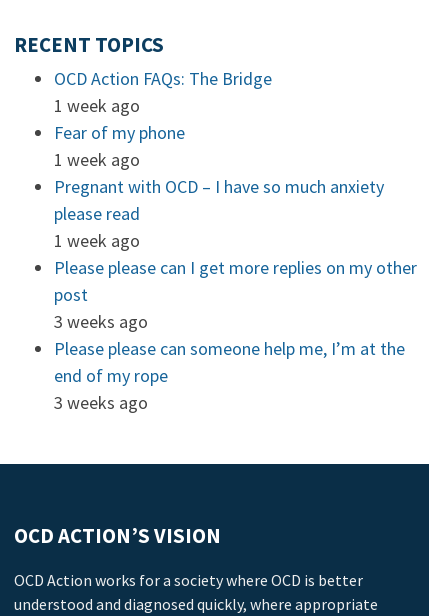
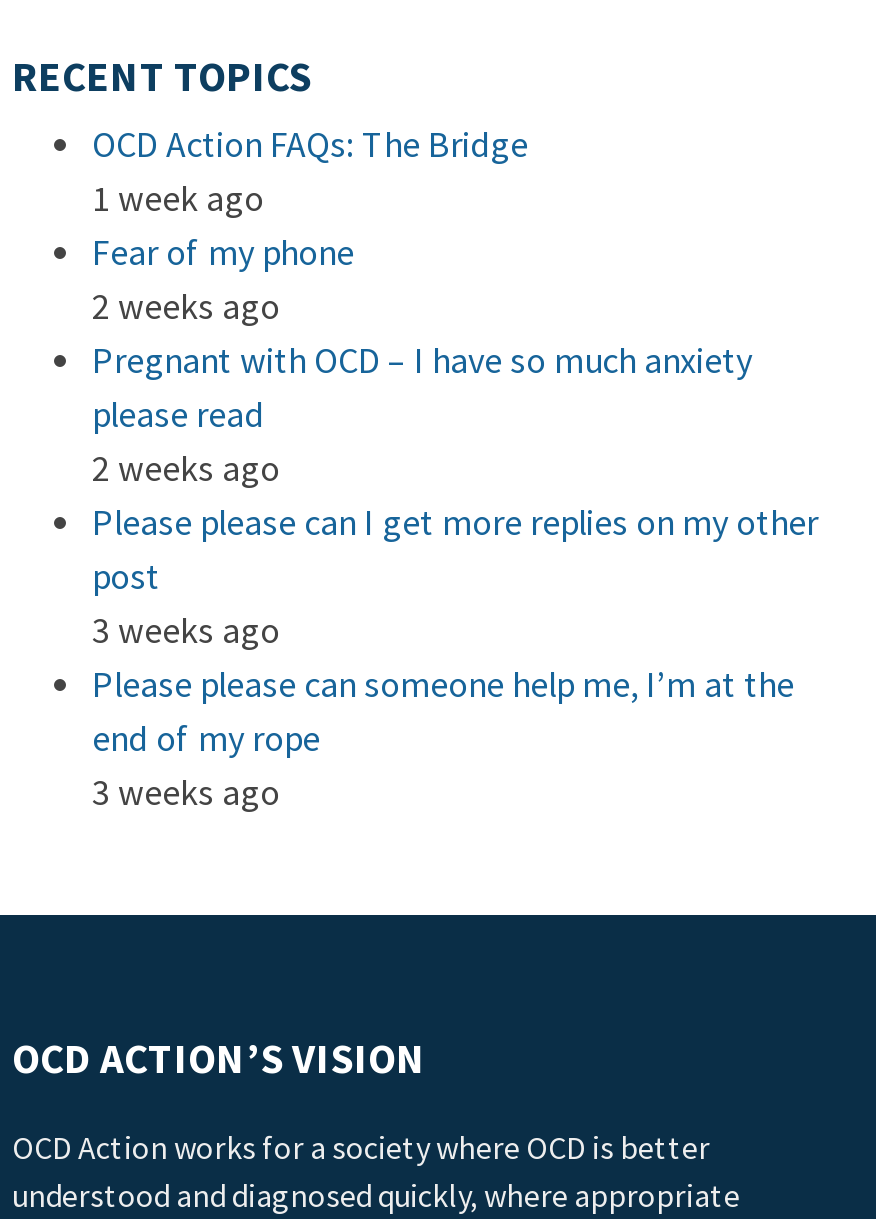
[54,148,140,171] 1 week ago -> [92,283,280,329] 2 weeks ago
[54,229,140,252] 1 week ago -> [92,445,280,491] 2 weeks ago

